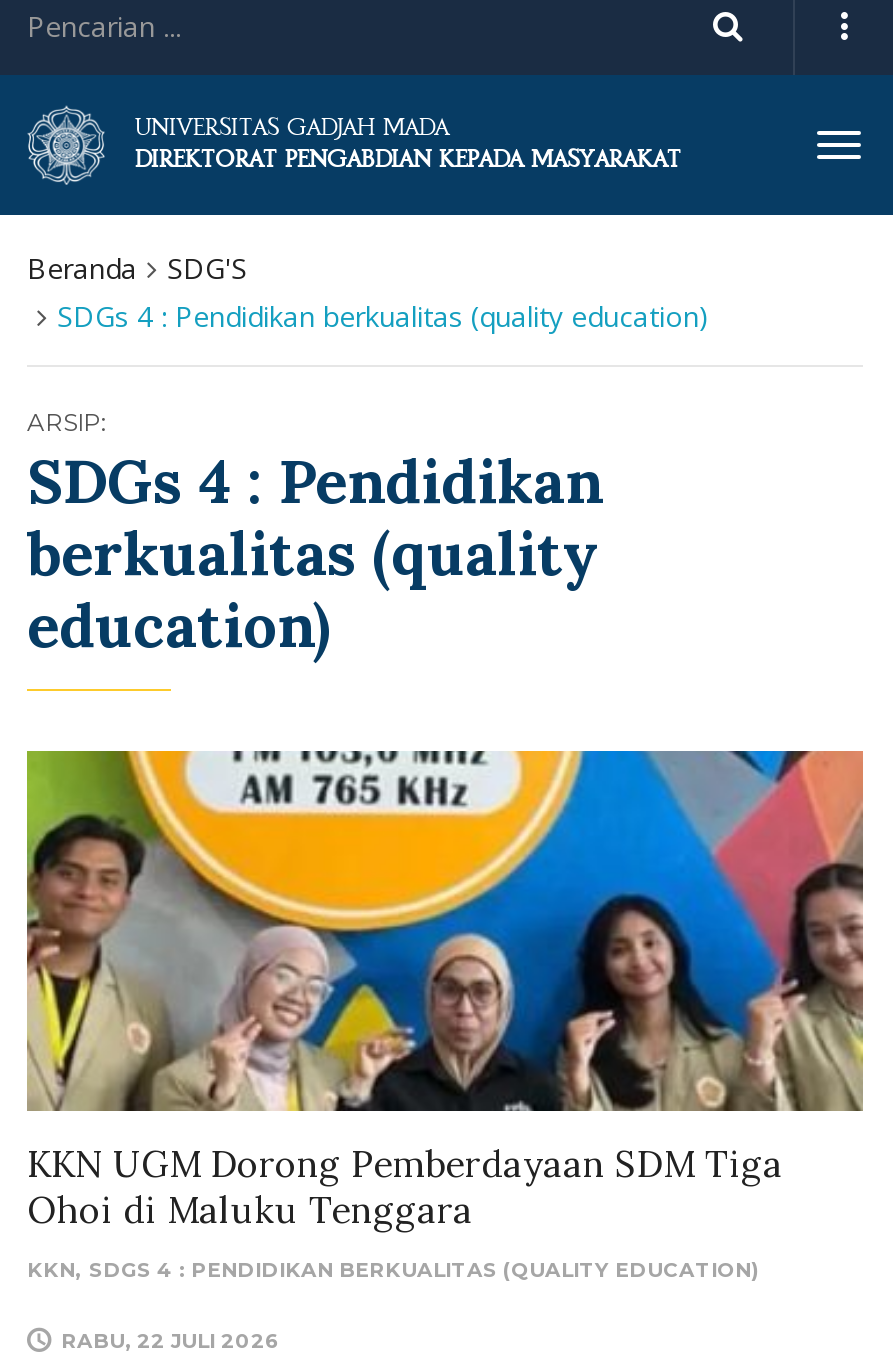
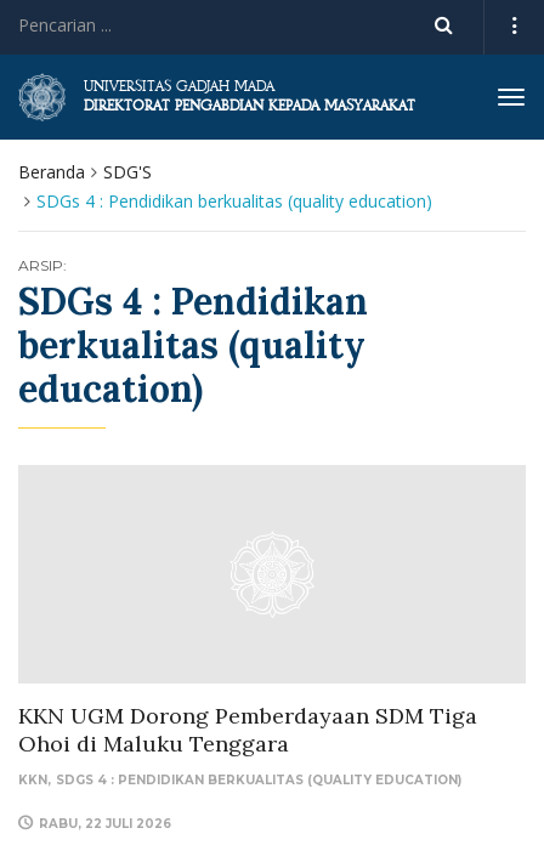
[25,749,865,1113] [image] -> none

